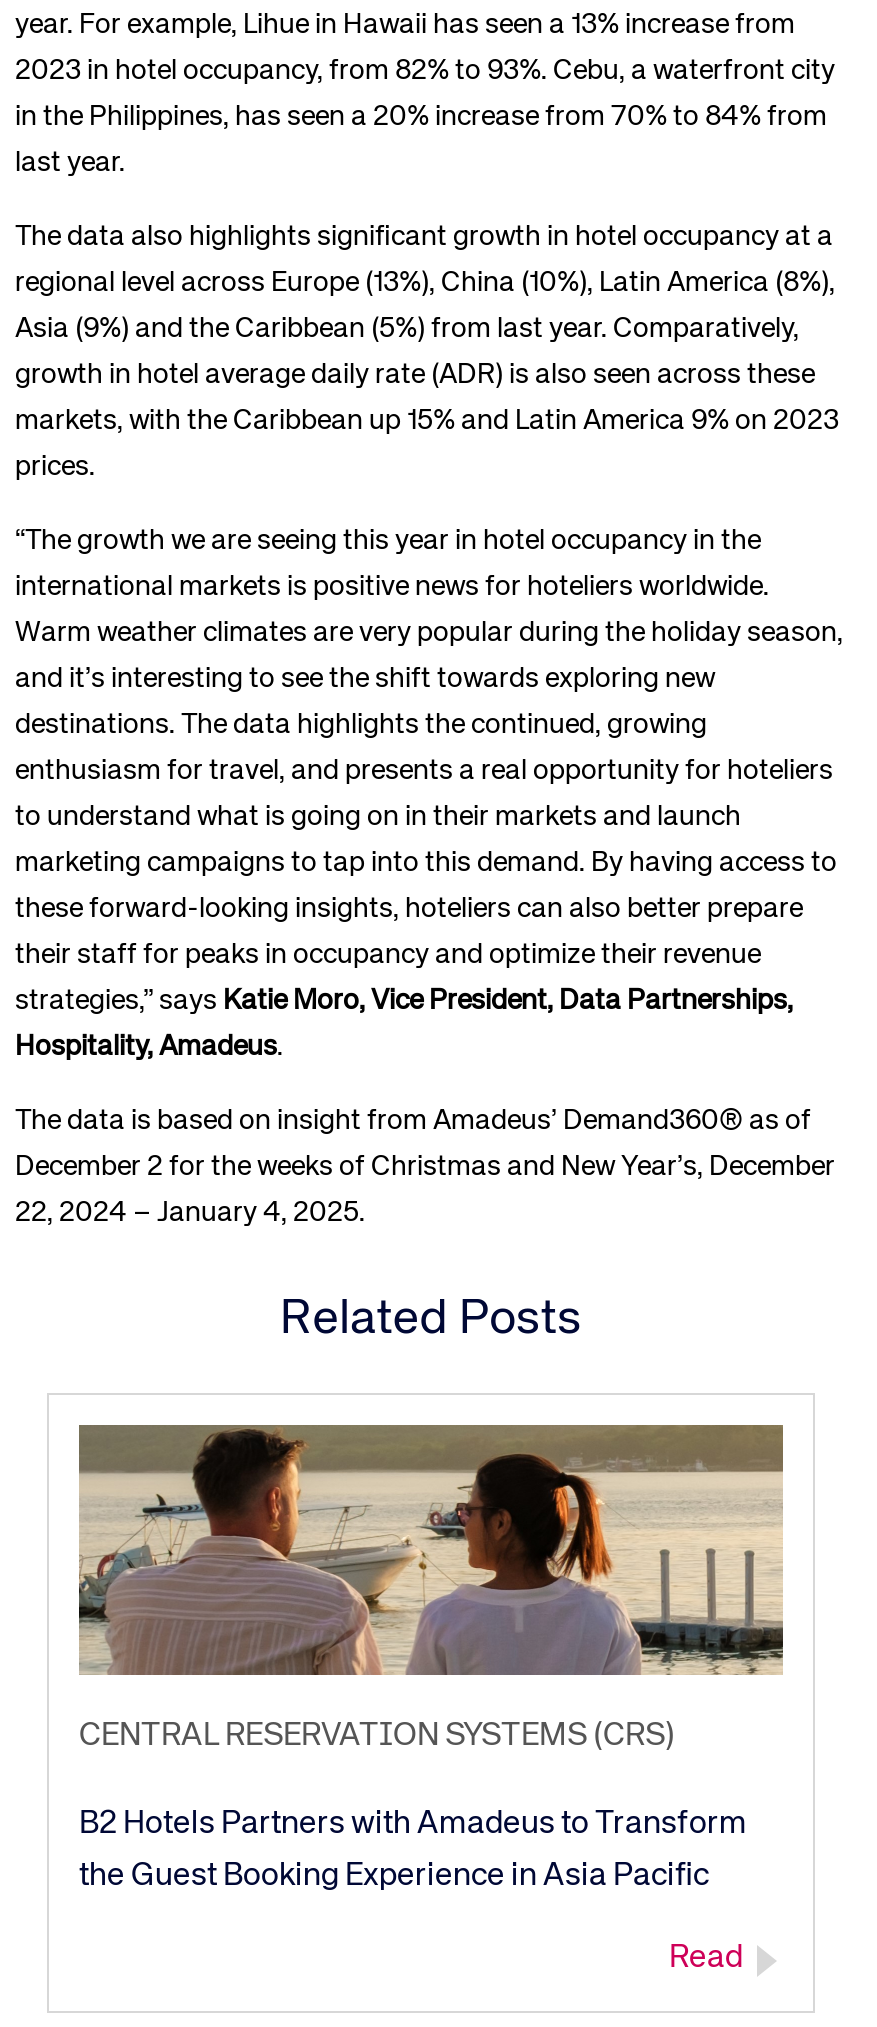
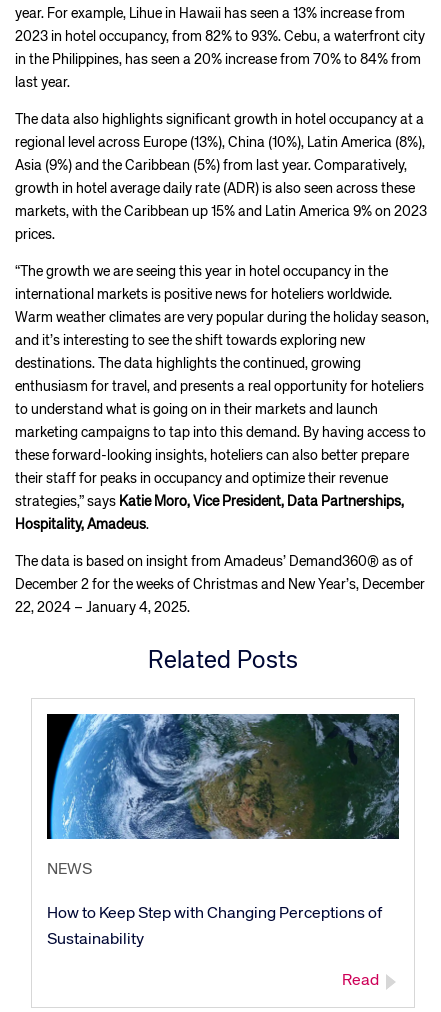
[77,1423,785,1753] [image] | CENTRAL RESERVATION SYSTEMS (CRS) -> [46,713,400,878] [image] | NEWS
[79,1808,747,1840] B2 Hotels Partners with Amadeus to Transform -> [47,906,383,922] How to Keep Step with Changing Perceptions of
[79,1860,709,1892] the Guest Booking Experience in Asia Pacific -> [47,932,144,948] Sustainability

